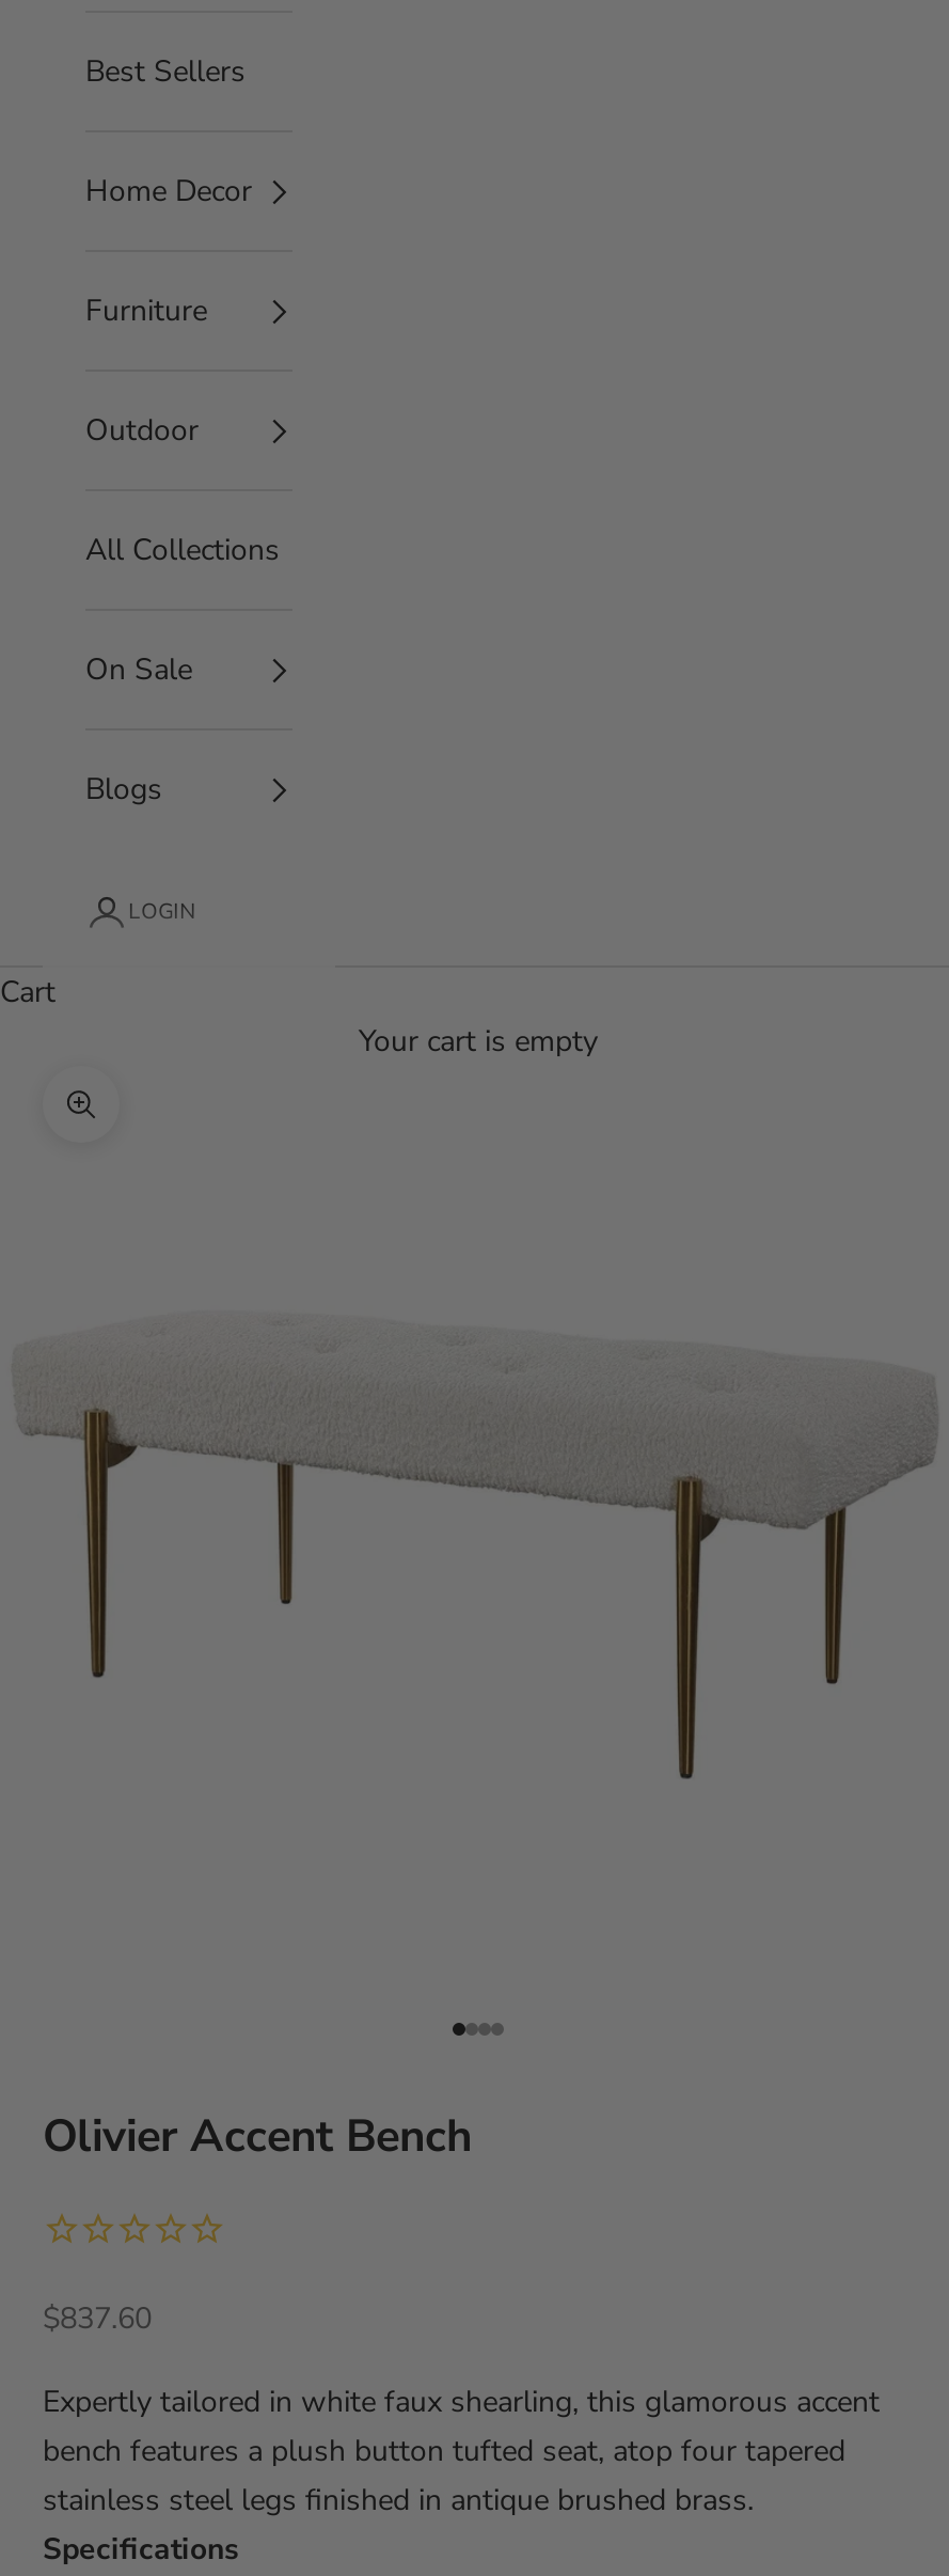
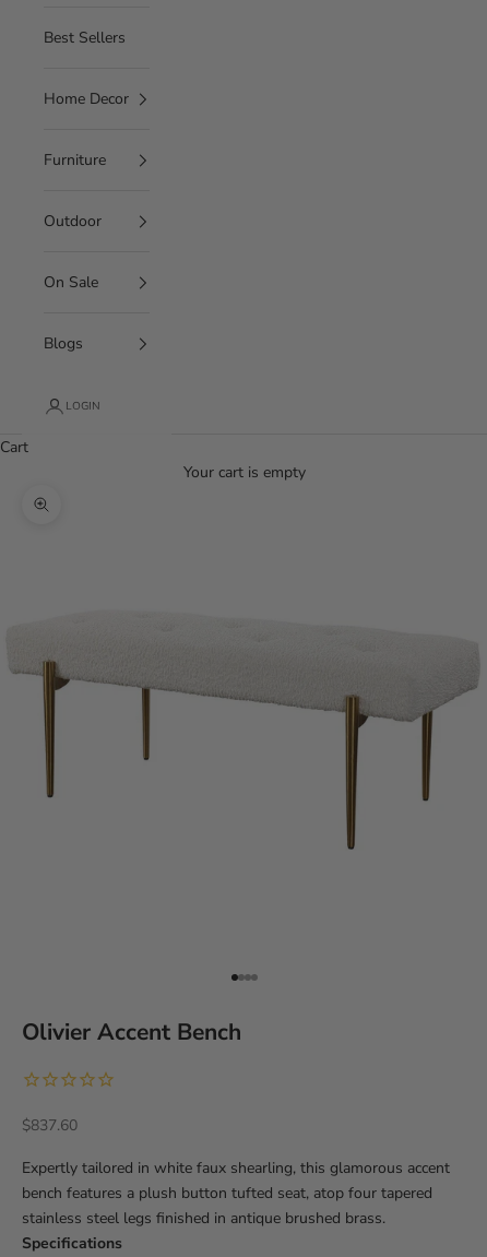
[85,530,280,570] All Collections -> none

